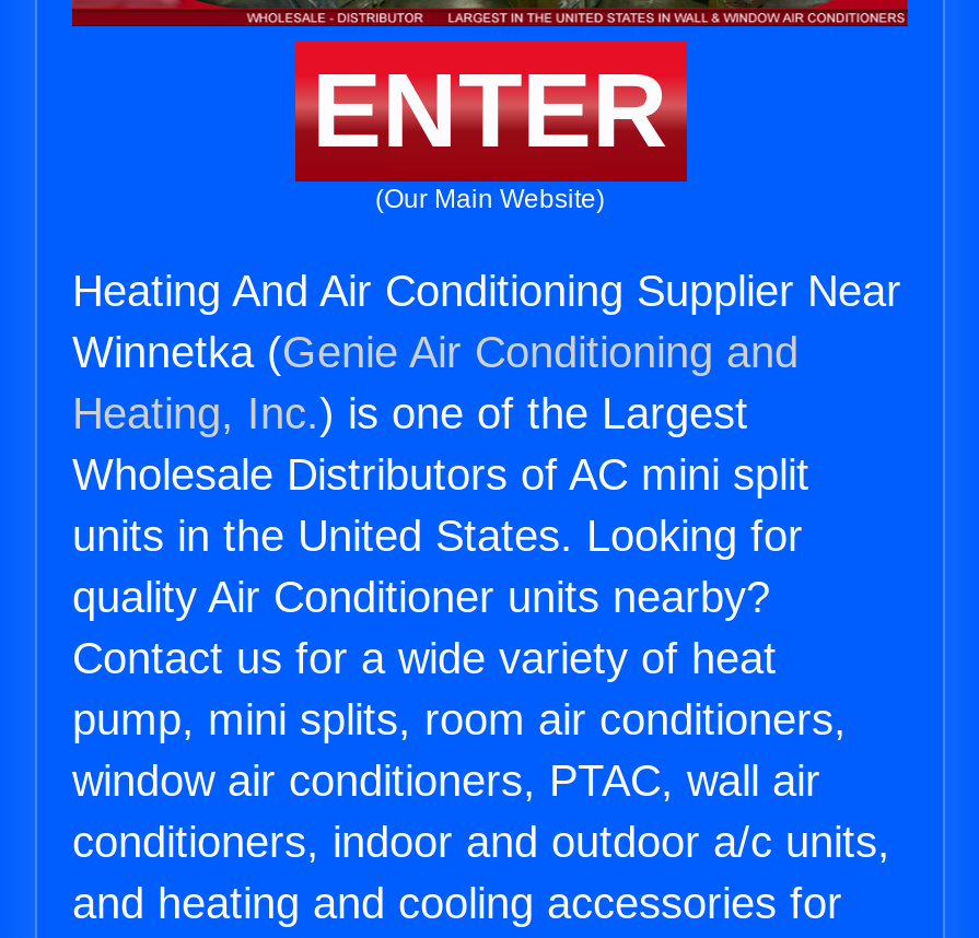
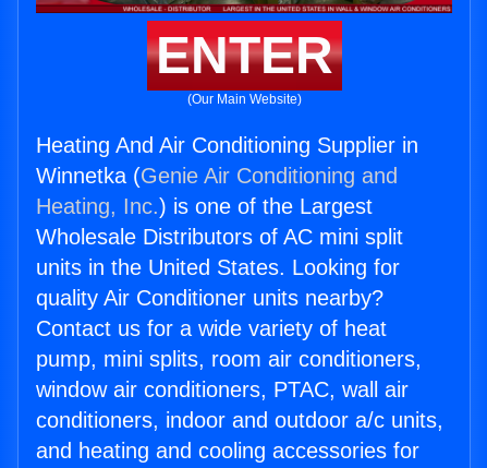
[72,267,901,315] Heating And Air Conditioning Supplier Near -> [36,133,418,157] Heating And Air Conditioning Supplier in

